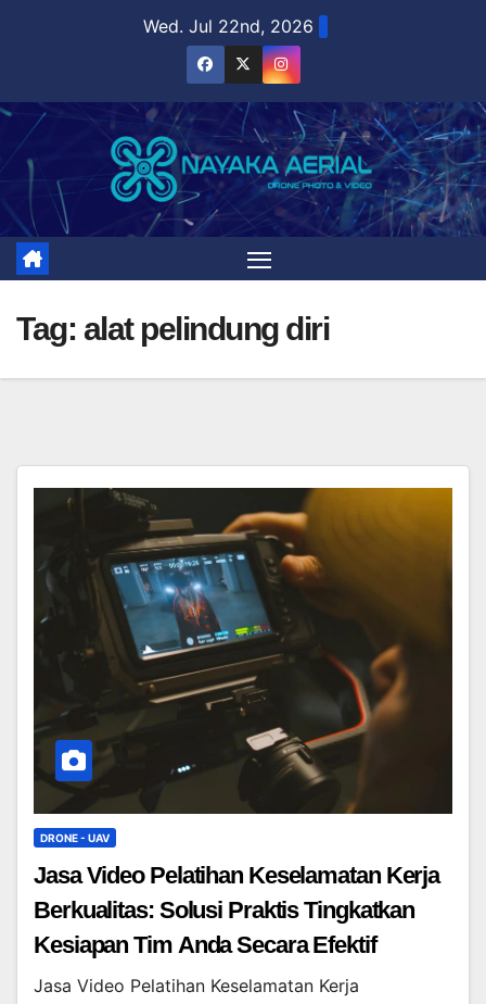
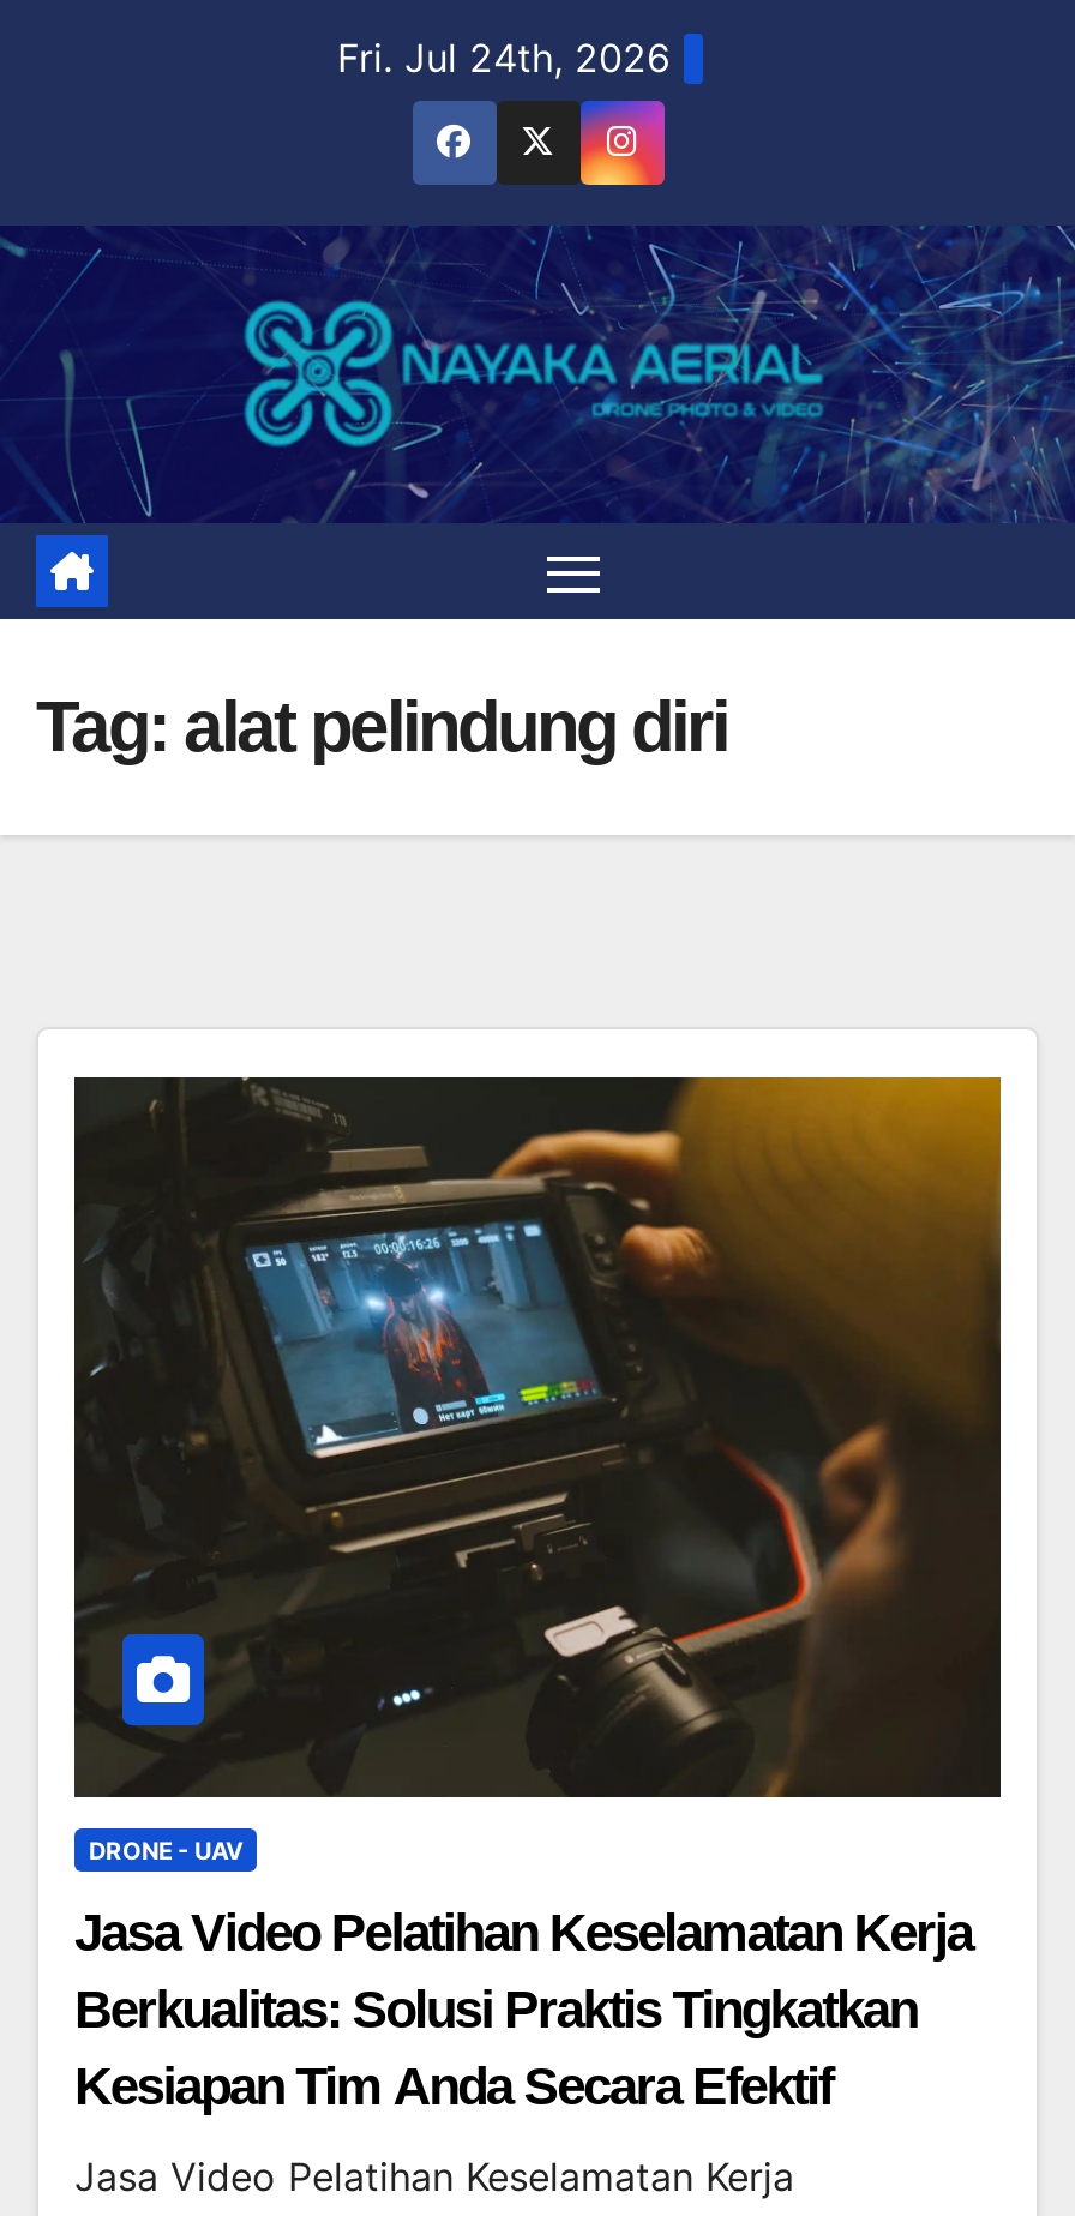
[143,15,313,37] Wed. Jul 22nd, 2026 -> [337,34,671,82] Fri. Jul 24th, 2026

